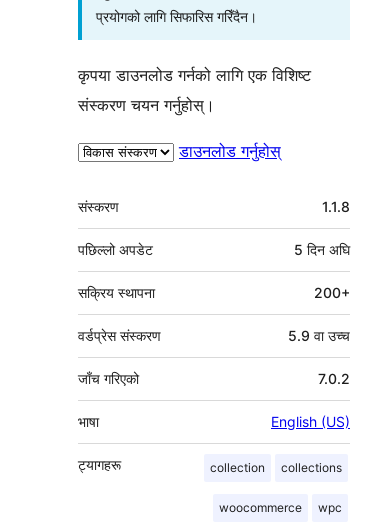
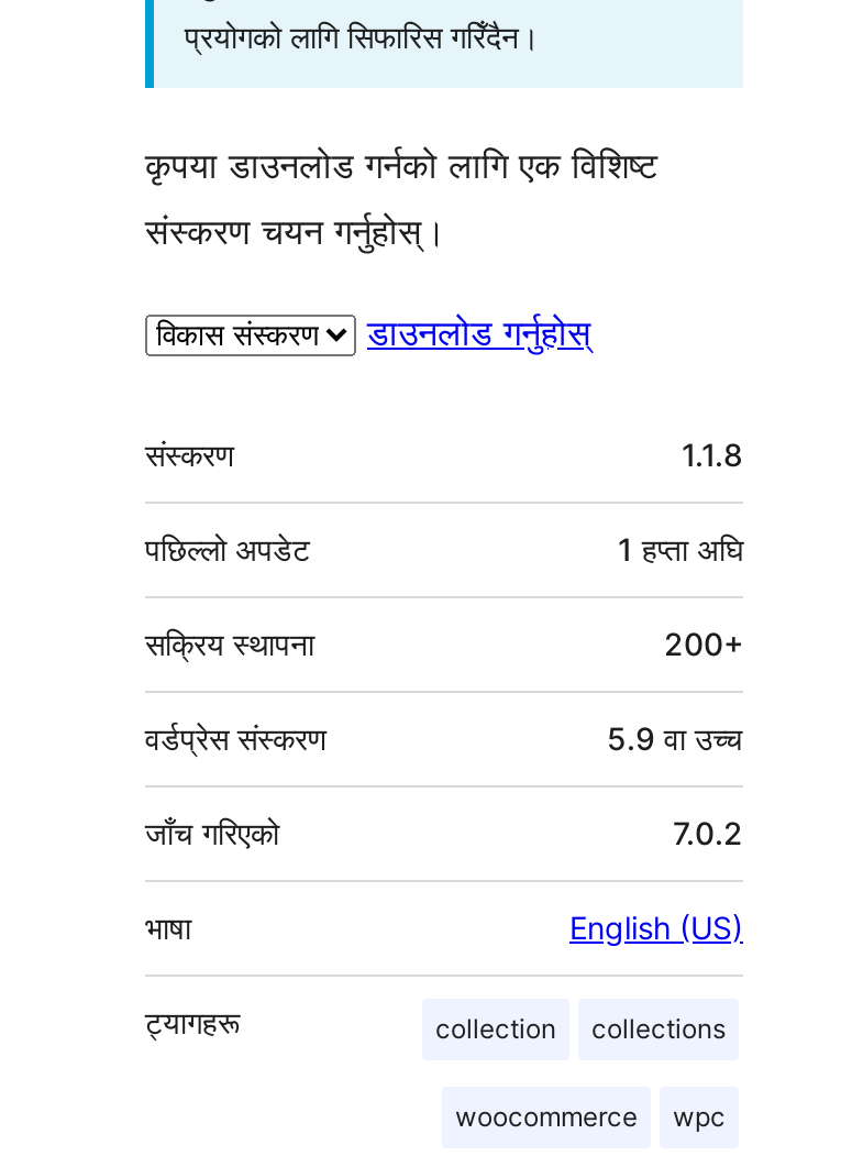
[294,241,350,258] 5 दिन अघि -> [618,529,743,567] 1 हप्ता अघि

